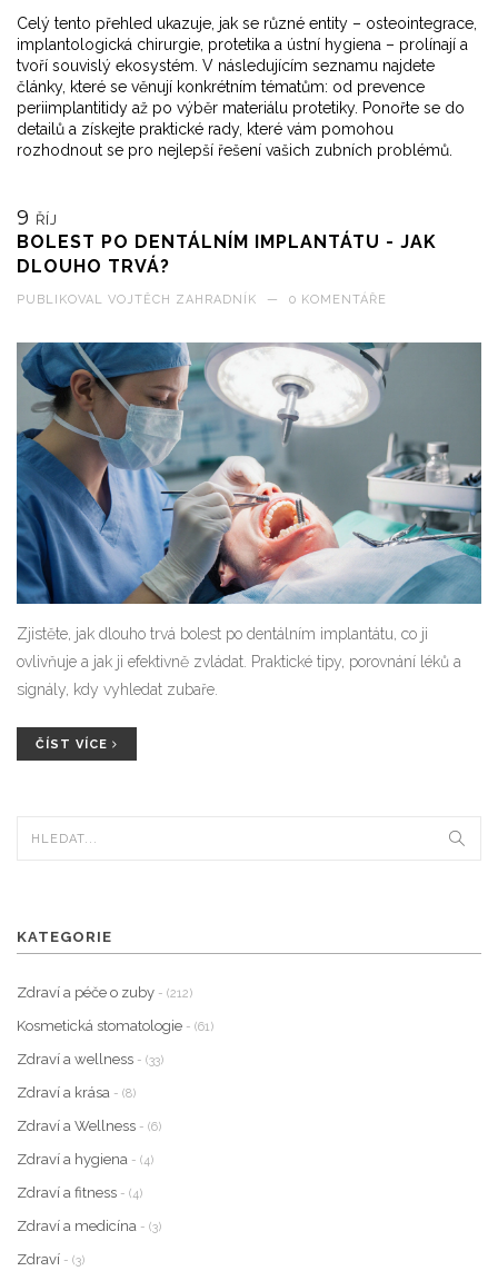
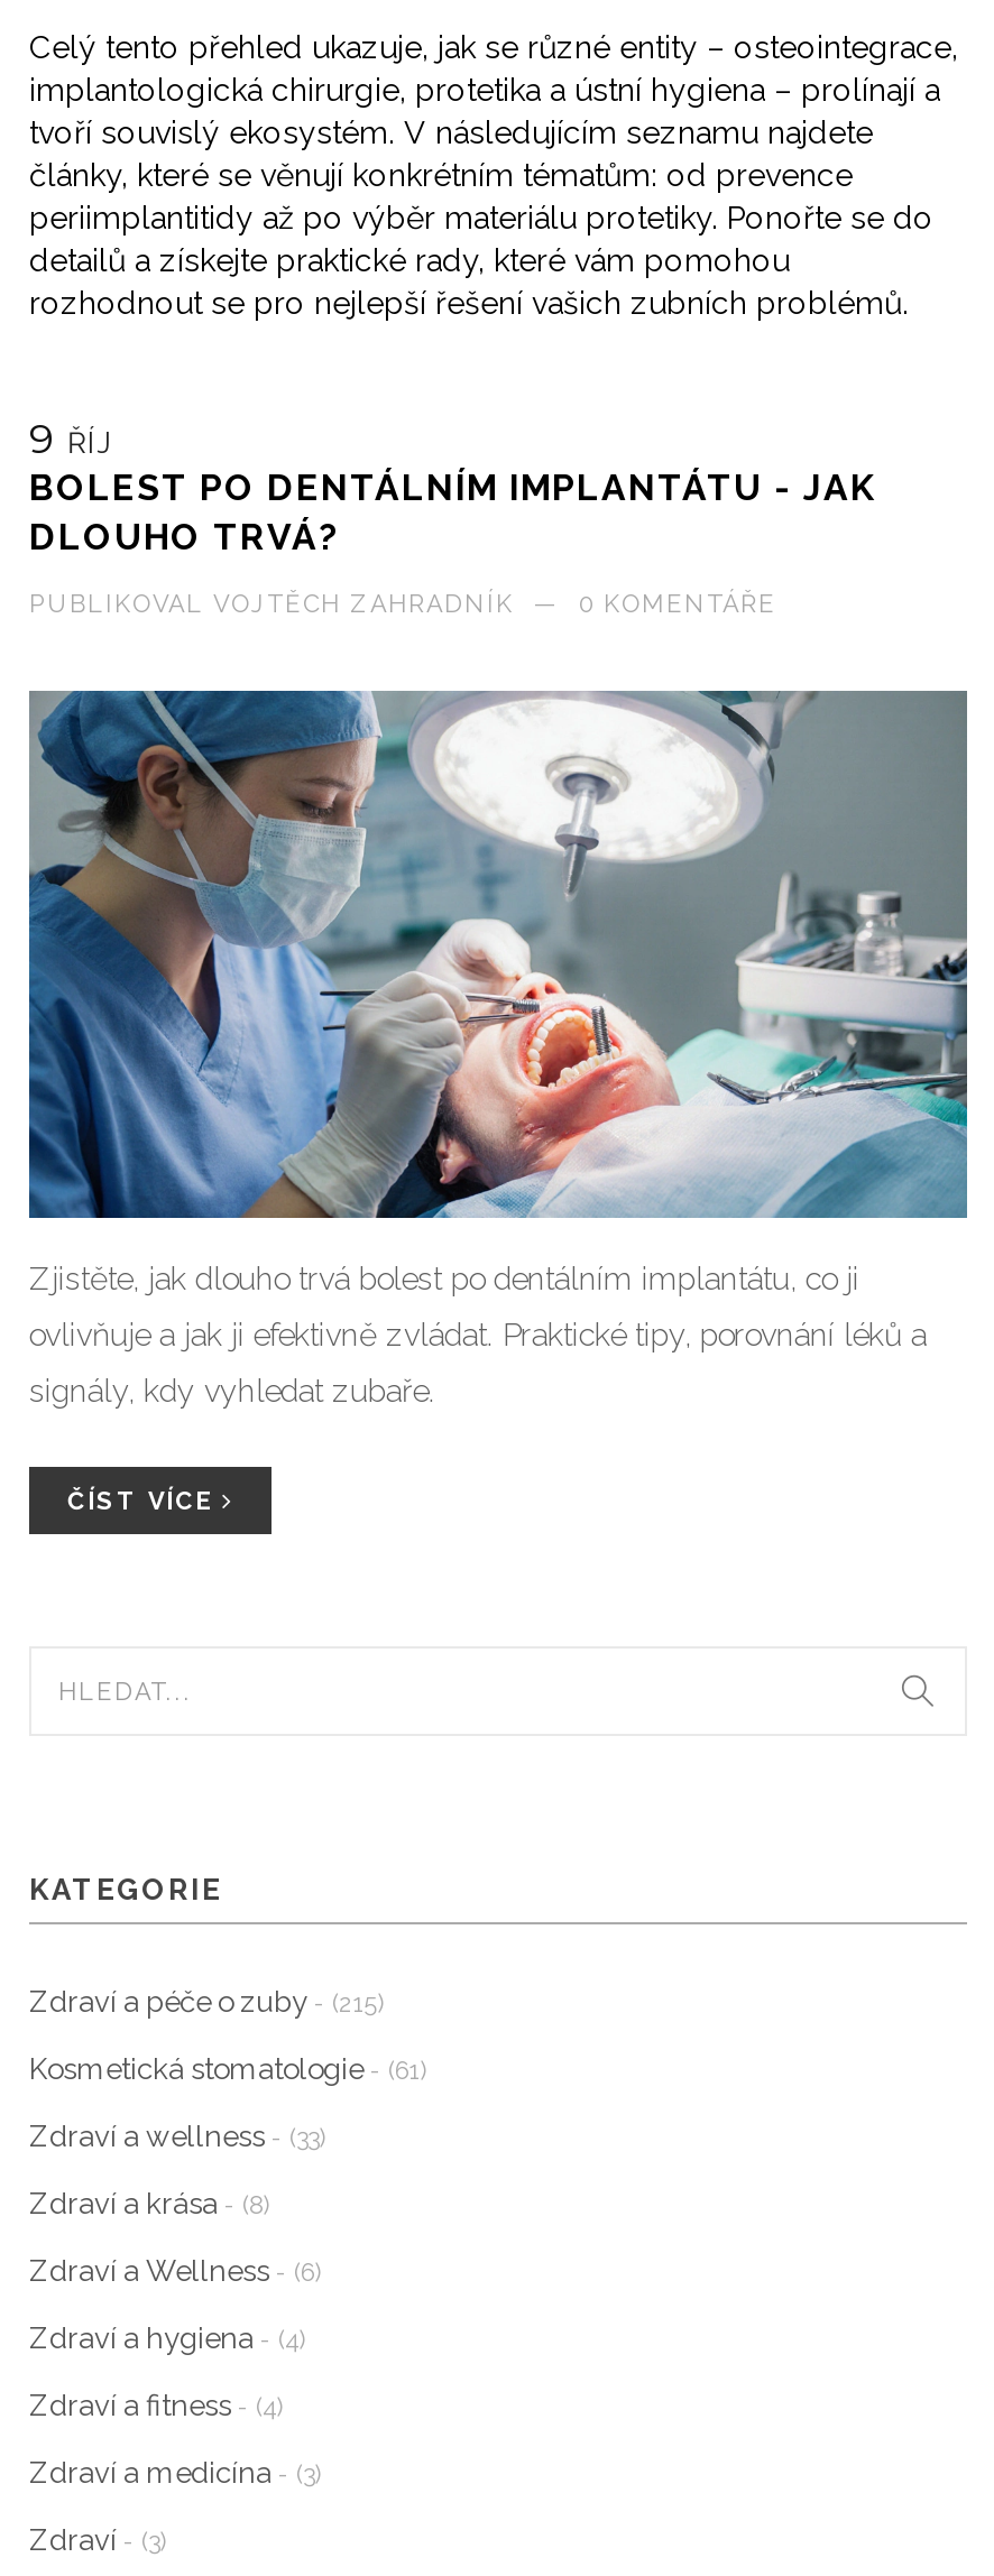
[17,984,192,1001] Zdraví a péče o zuby - (212) -> [29,1985,384,2019] Zdraví a péče o zuby - (215)

